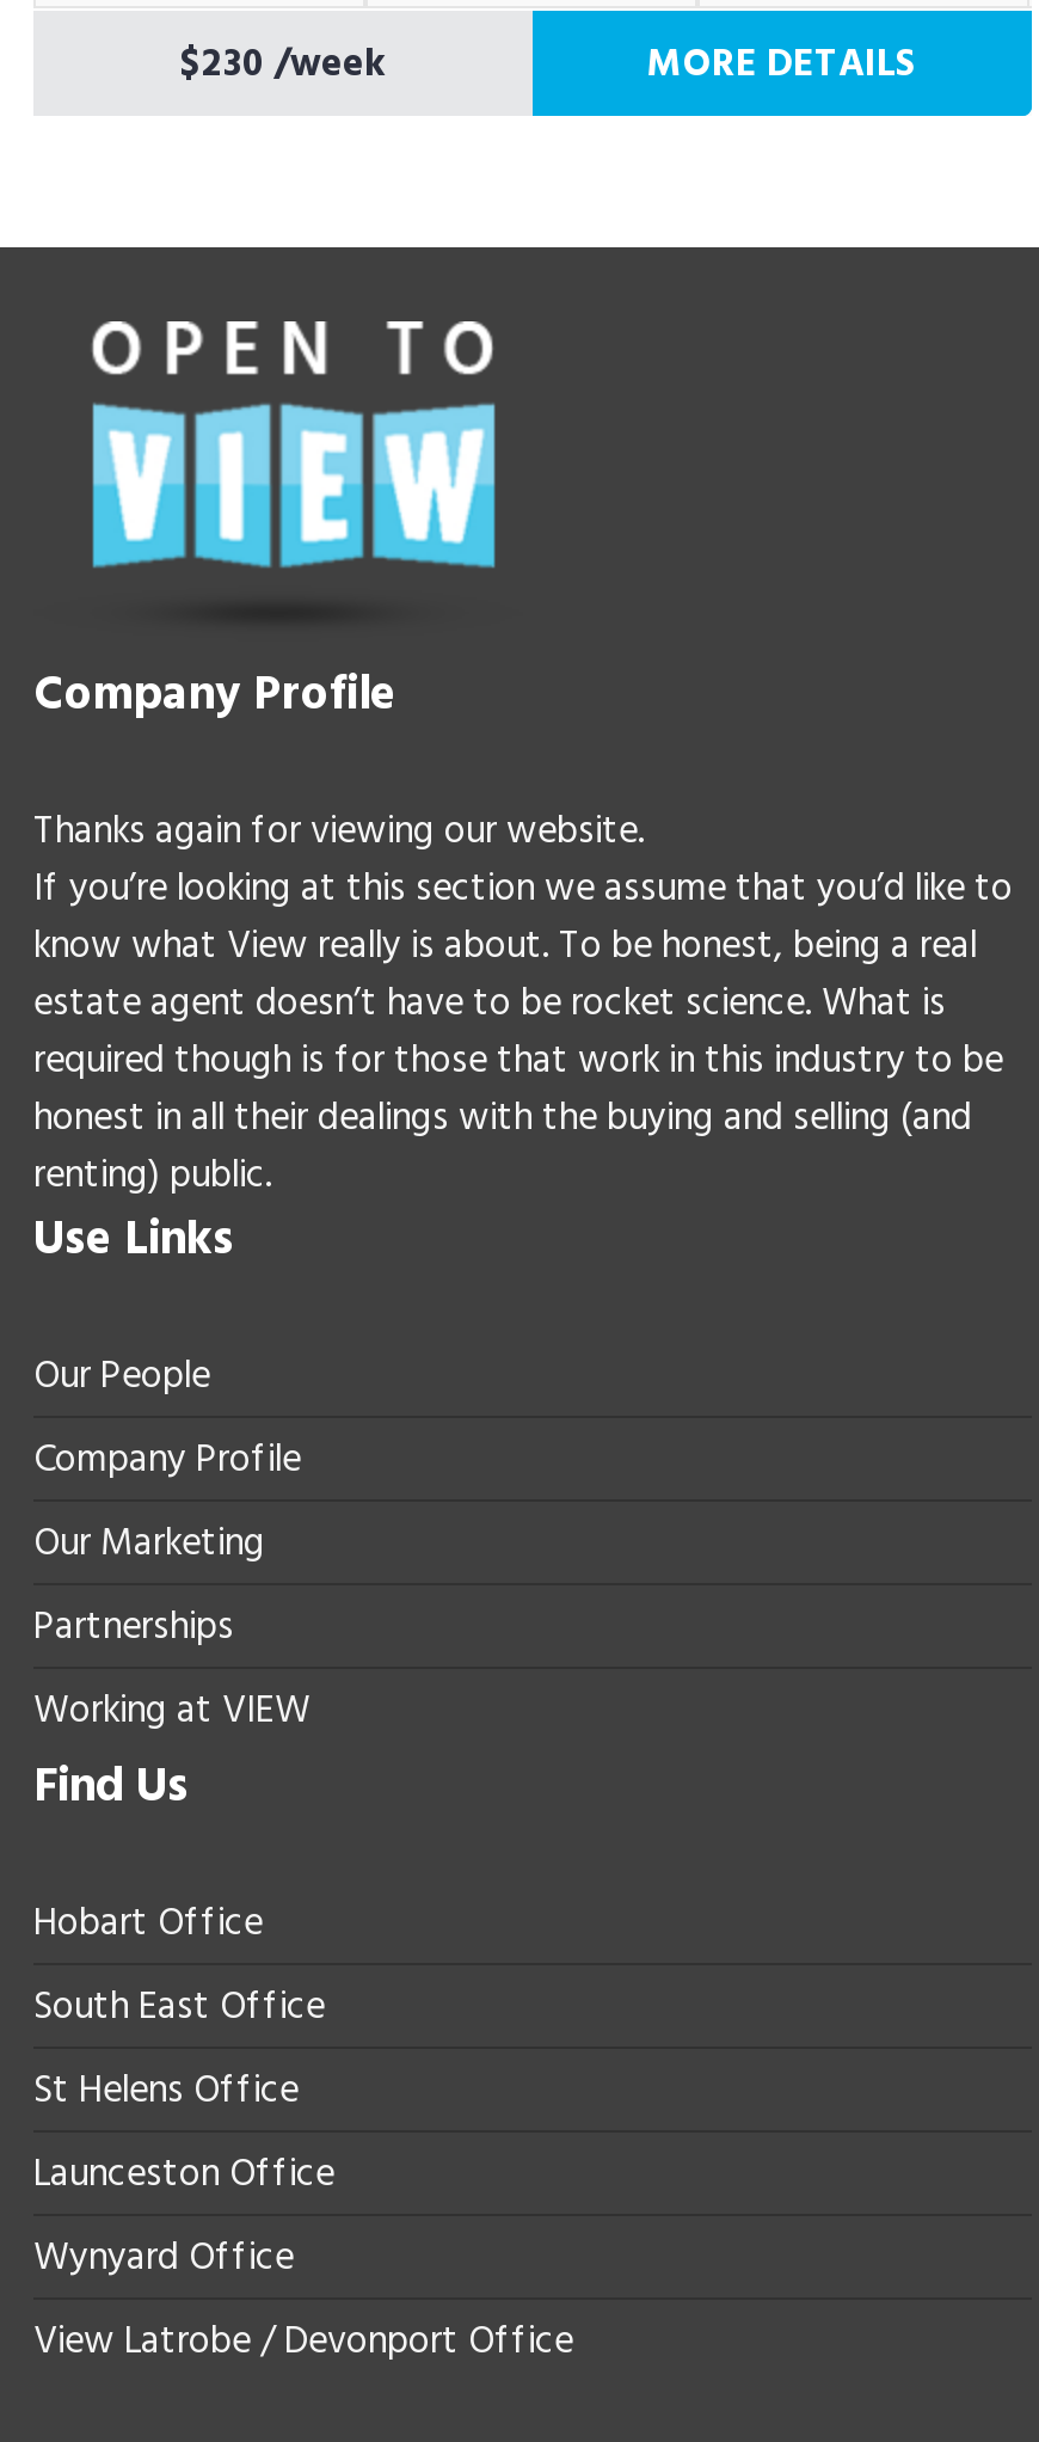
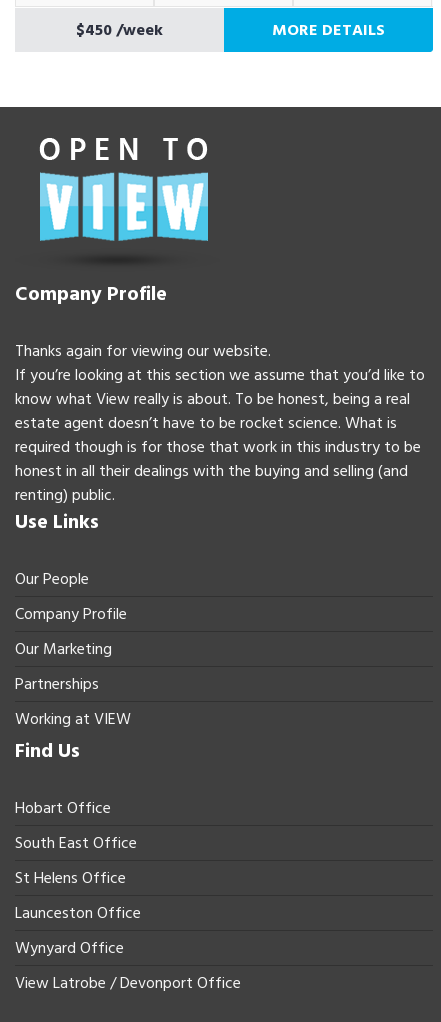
[180,32,386,94] $230 /week -> [76,17,163,43] $450 /week

